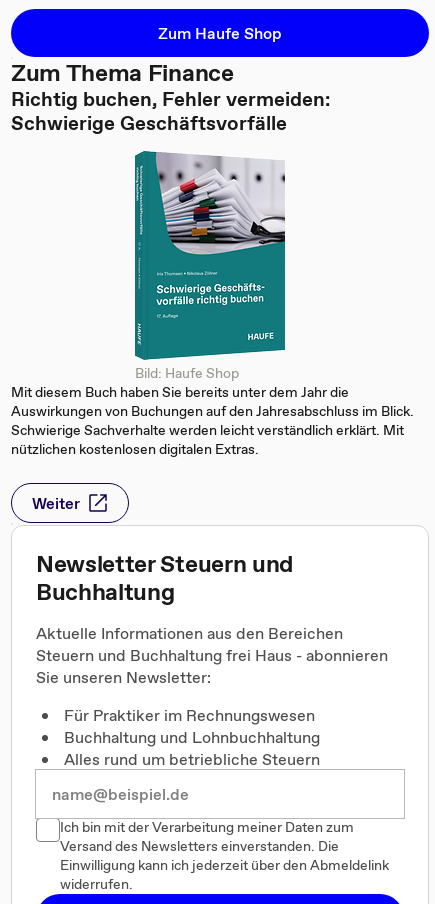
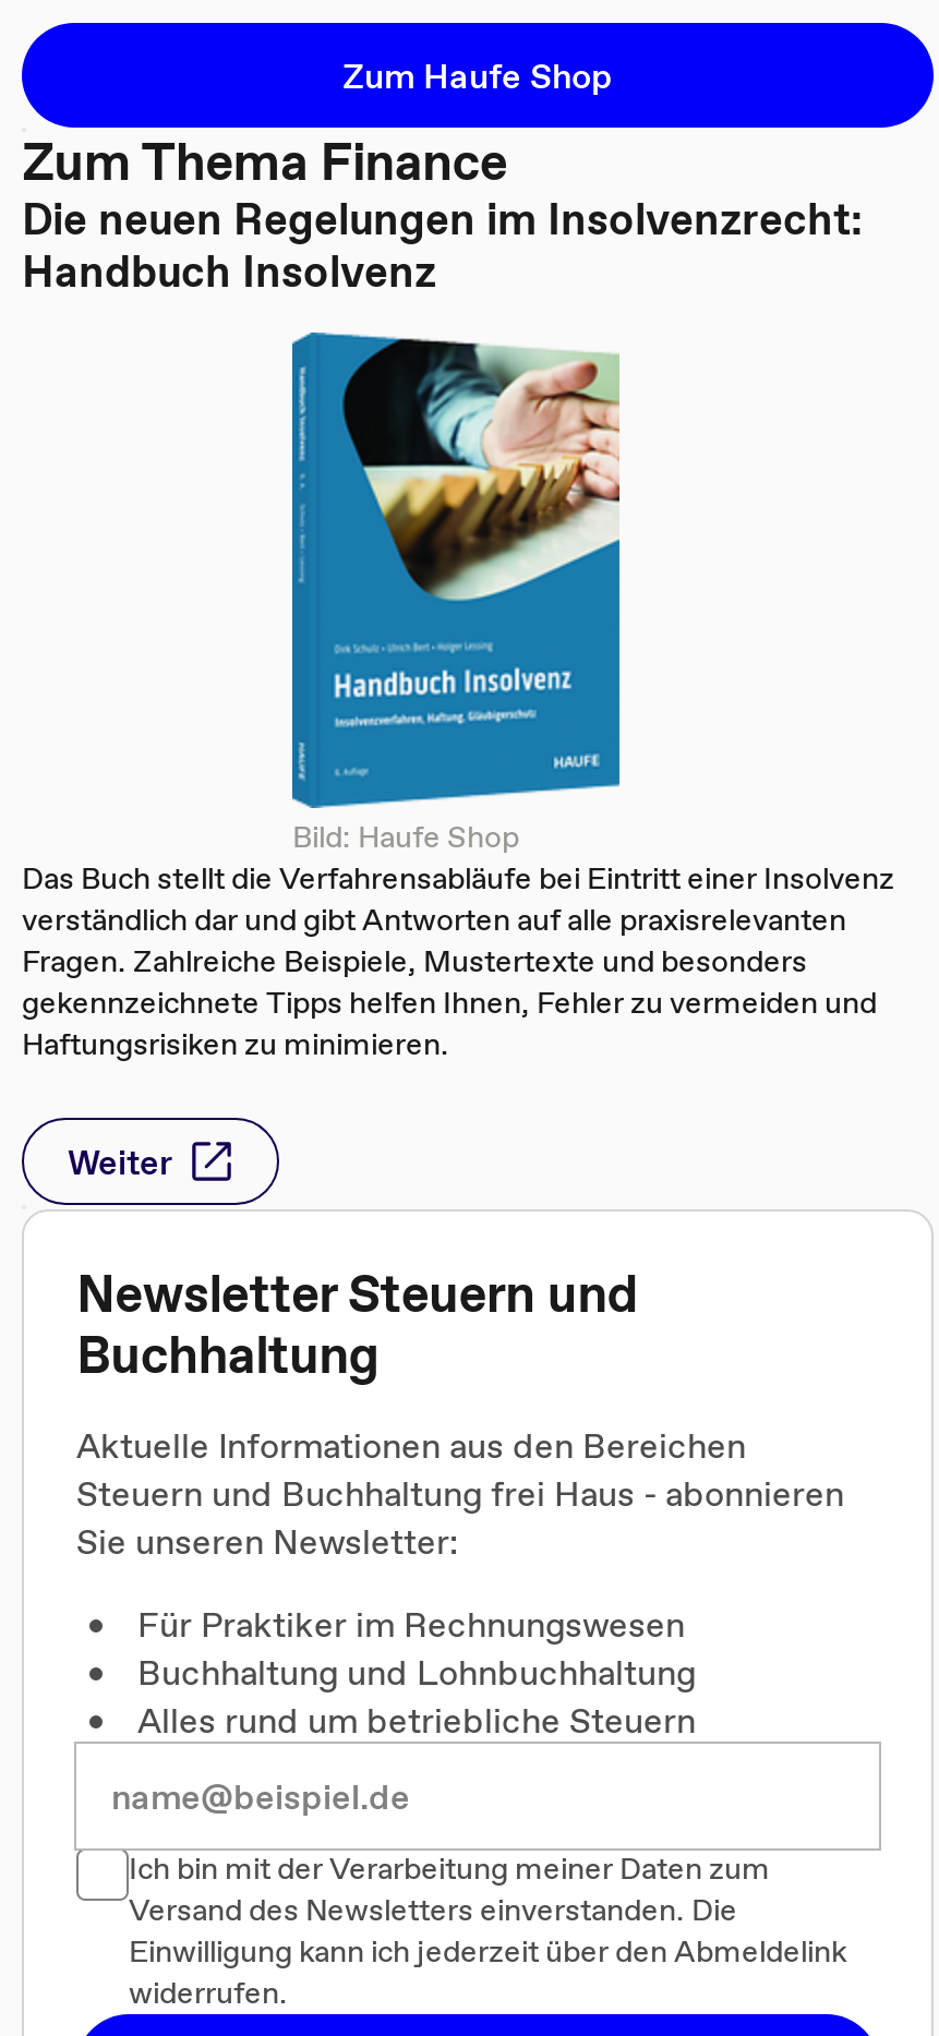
[11,85,330,137] Richtig buchen, Fehler vermeiden: | Schwierige Geschäftsvorfälle -> [22,189,862,302] Die neuen Regelungen im Insolvenzrecht: | Handbuch Insolvenz
[11,151,414,459] [image] | Mit diesem Buch haben Sie bereits unter dem Jahr die | Auswirkungen von Buchungen auf den Jahresabschluss im Blick. | Schwierige Sachverhalte werden leicht verständlich erklärt. Mit | nützlichen kostenlosen digitalen Extras. -> [22,339,894,1065] [image] | Das Buch stellt die Verfahrensabläufe bei Eintritt einer Insolvenz | verständlich dar und gibt Antworten auf alle praxisrelevanten | Fragen. Zahlreiche Beispiele, Mustertexte und besonders | gekennzeichnete Tipps helfen Ihnen, Fehler zu vermeiden und | Haftungsrisiken zu minimieren.

